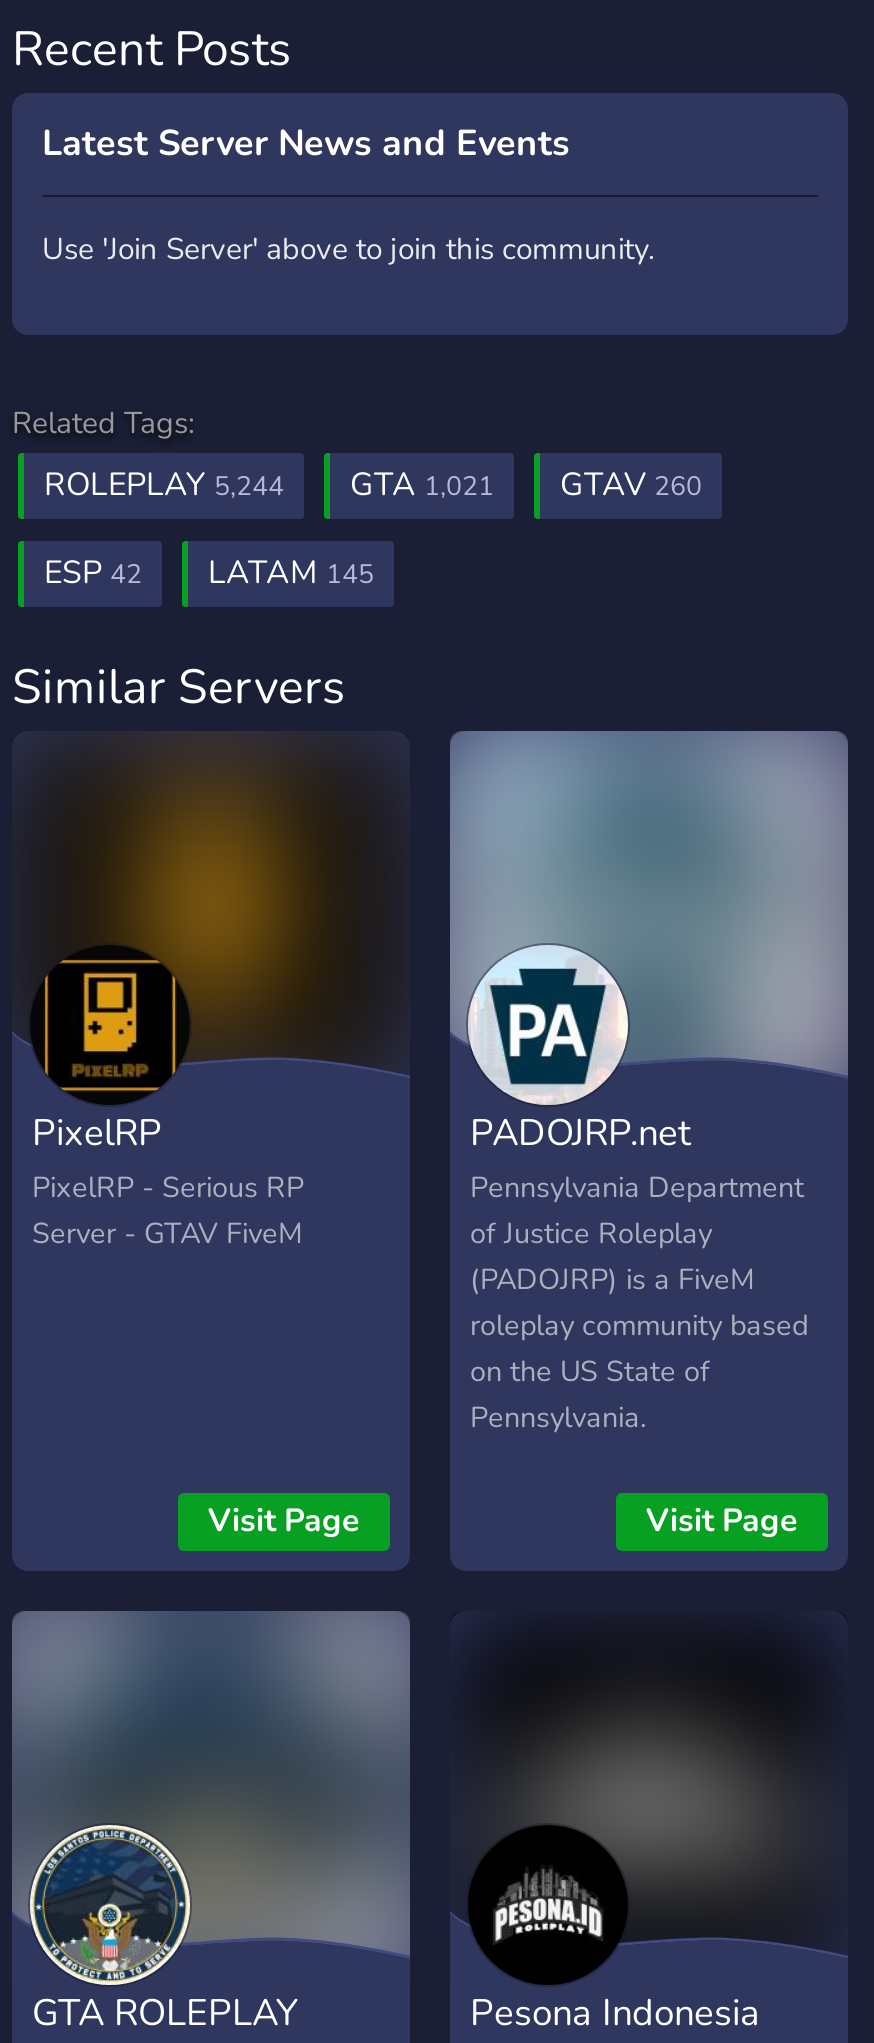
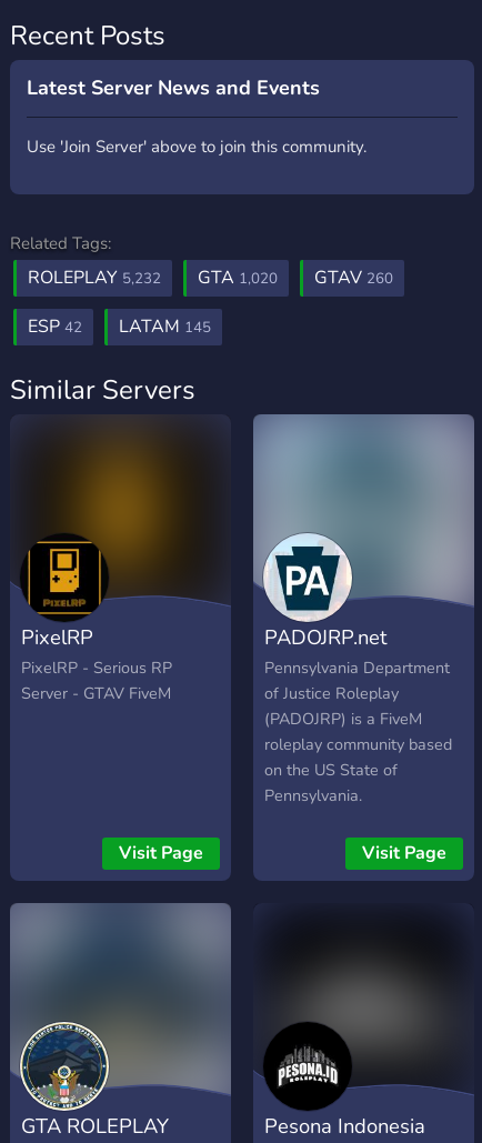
[44,463,284,507] ROLEPLAY 5,244 -> [28,265,161,290] ROLEPLAY 5,232
[350,463,494,507] GTA 1,021 -> [198,265,278,290] GTA 1,020

